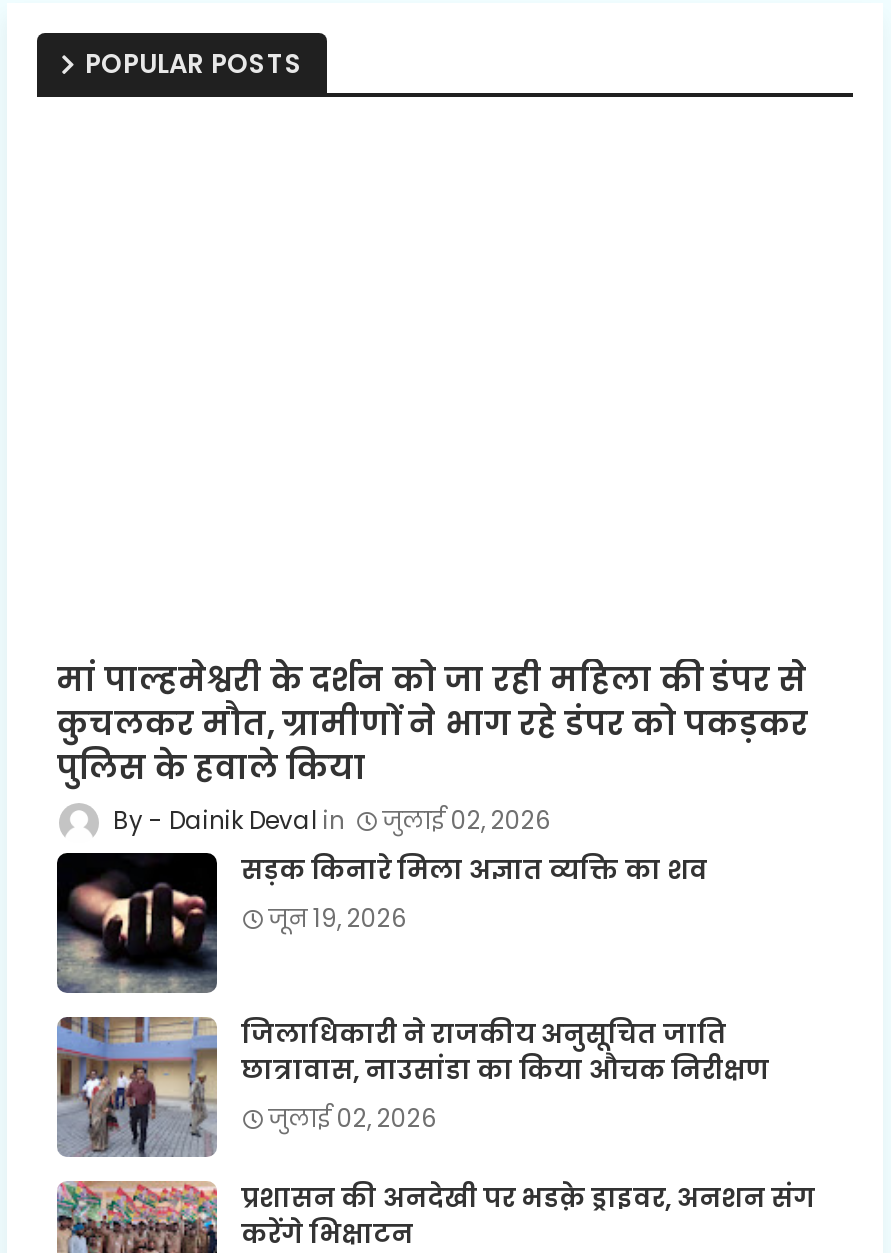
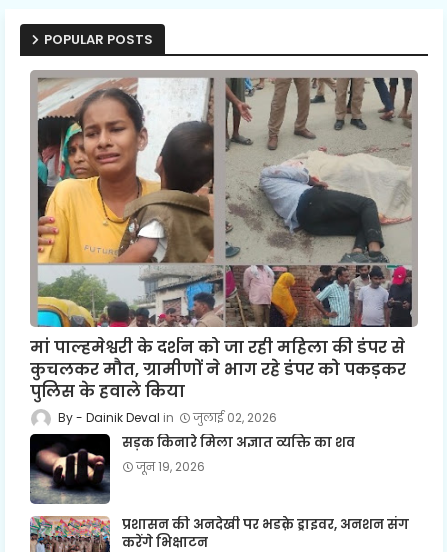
none -> [29,70,418,328] [image]
[57,1014,769,1157] [image] | जिलाधिकारी ने राजकीय अनुसूचित जाति | छात्रावास, नाउसांडा का किया औचक निरीक्षण | जुलाई 02, 2026 -> none

